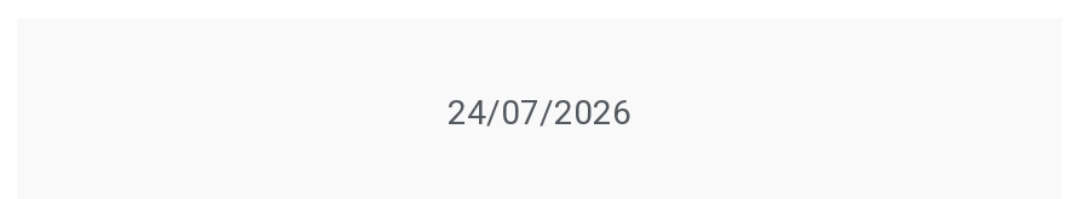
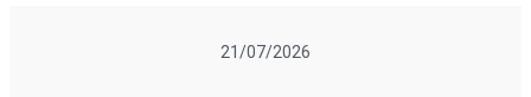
[448,93,631,131] 24/07/2026 -> [220,43,311,62] 21/07/2026

